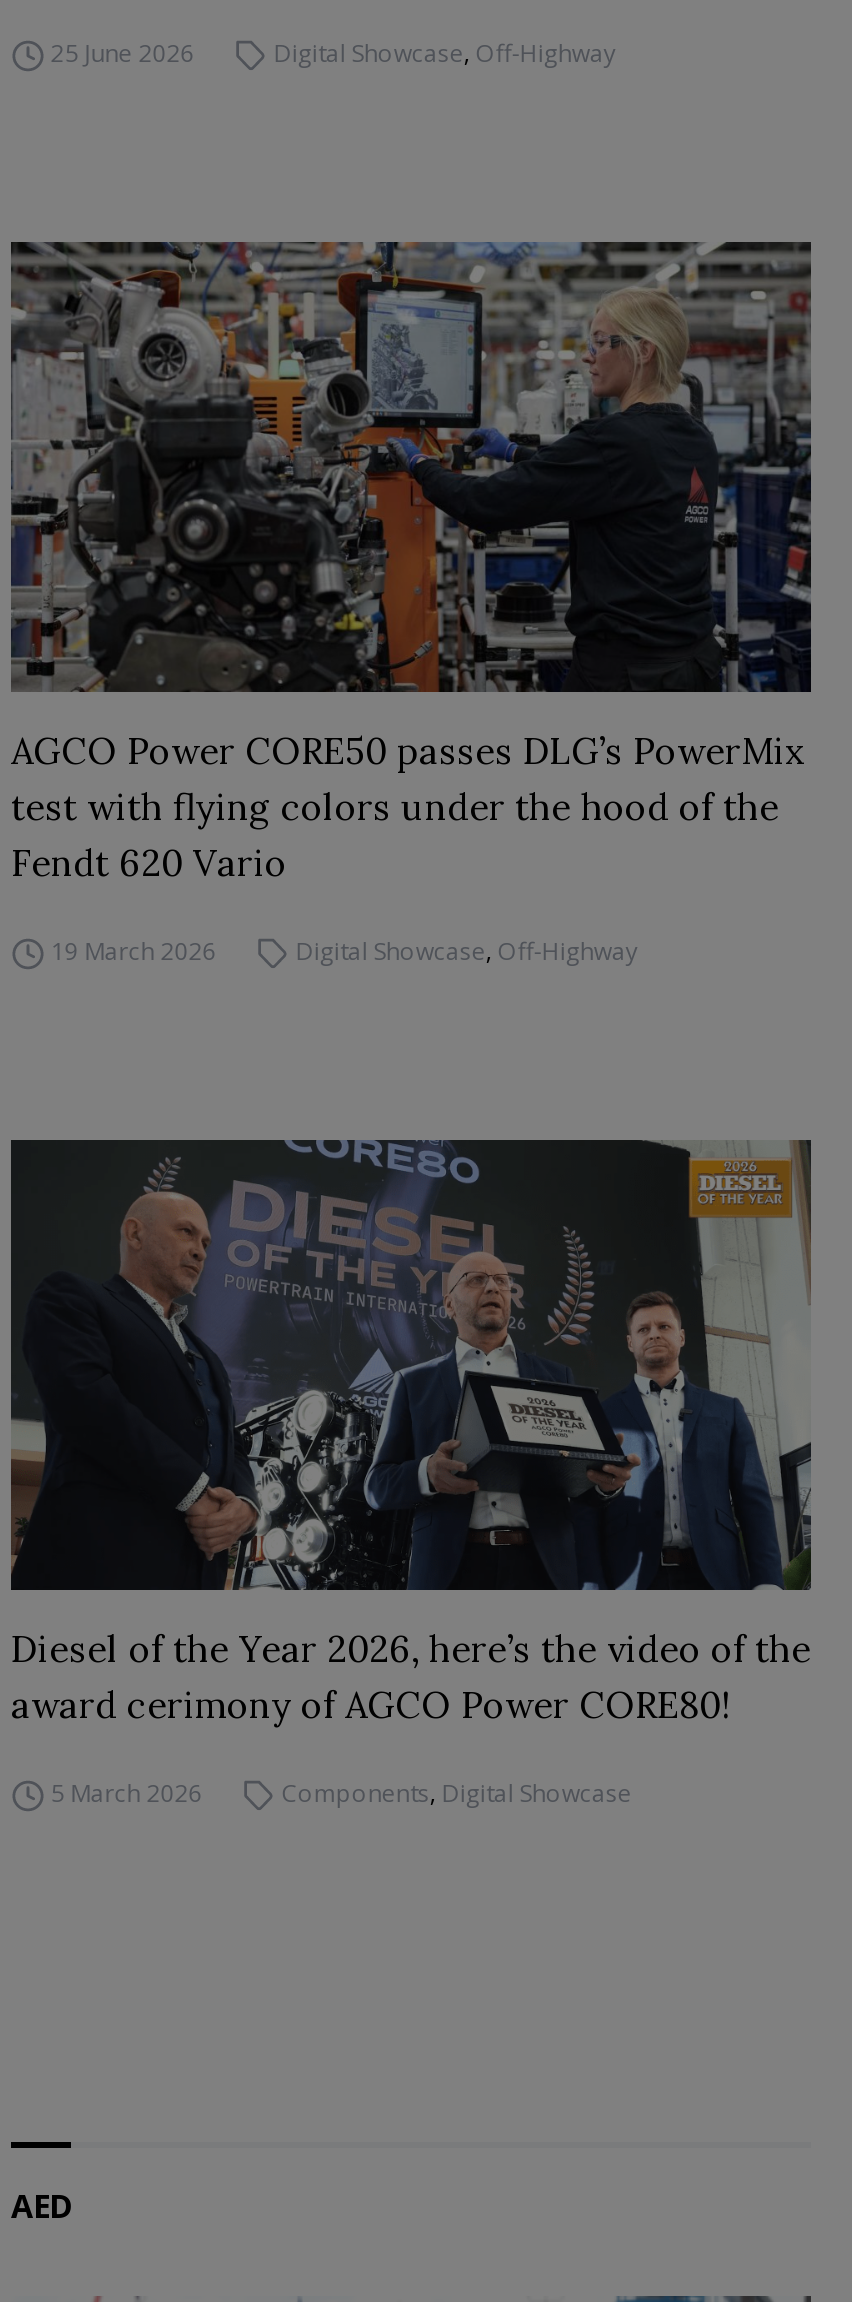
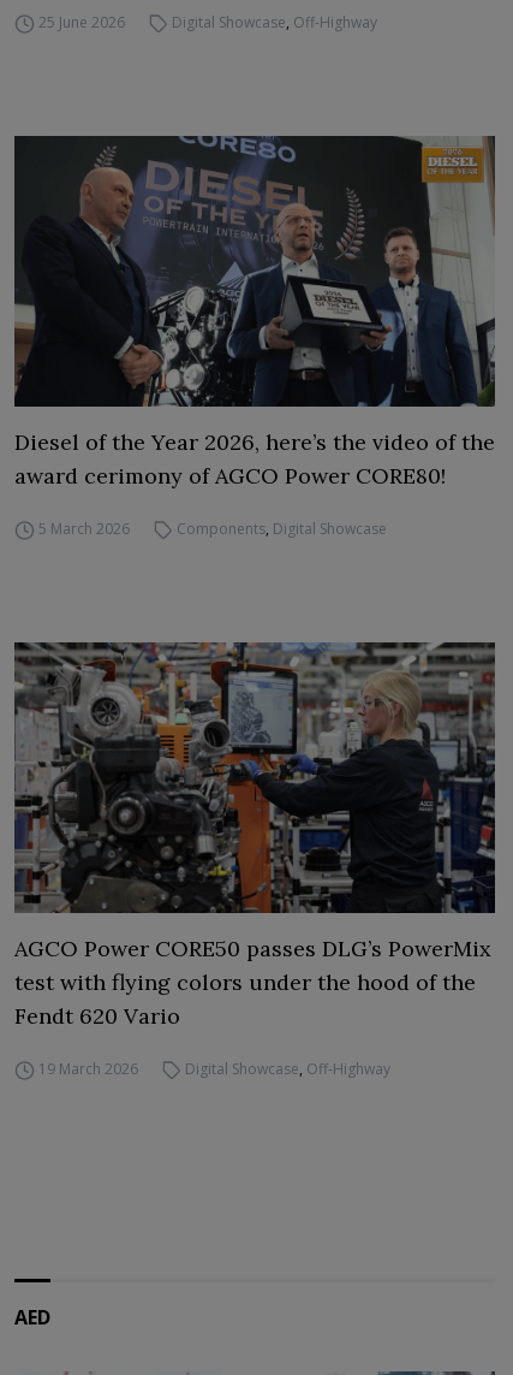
moved [9,238,815,968] -> [13,640,497,1079]: [image] | AGCO Power CORE50 passes DLG’s PowerMix | test with flying colors under the hood of the | Fendt 620 Vario | 19 March 2026 | Digital Showcase, Off-Highway
moved [9,1138,811,1810] -> [13,135,496,539]: [image] | Diesel of the Year 2026, here’s the video of the | award cerimony of AGCO Power CORE80! | 5 March 2026 | Components, Digital Showcase

